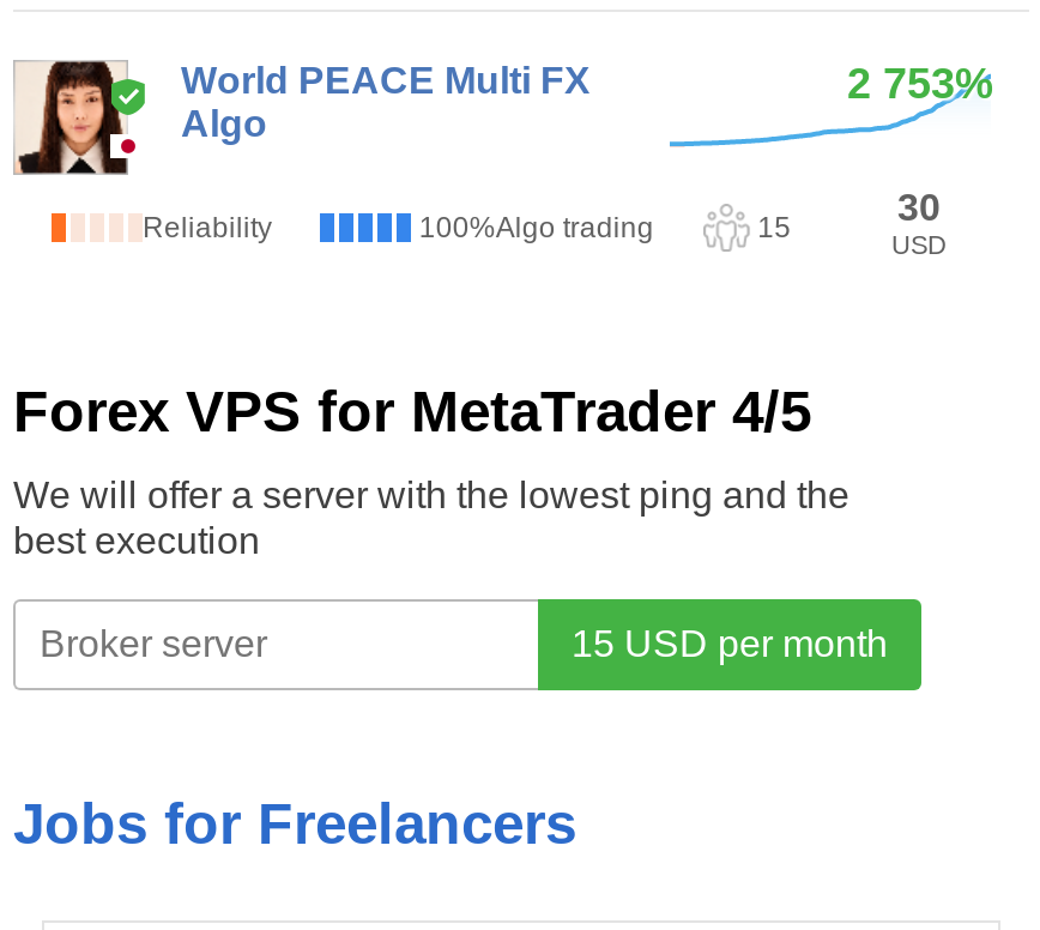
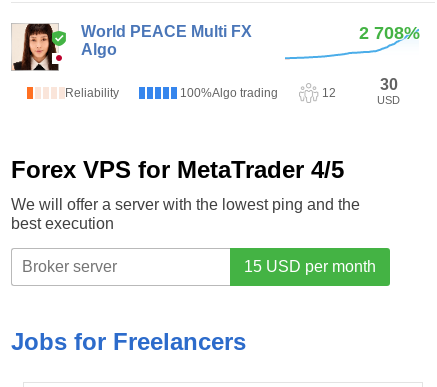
[847,61,993,109] 2 753% -> [359,23,420,43] 2 708%
[758,212,791,245] 15 -> [322,86,336,100] 12

